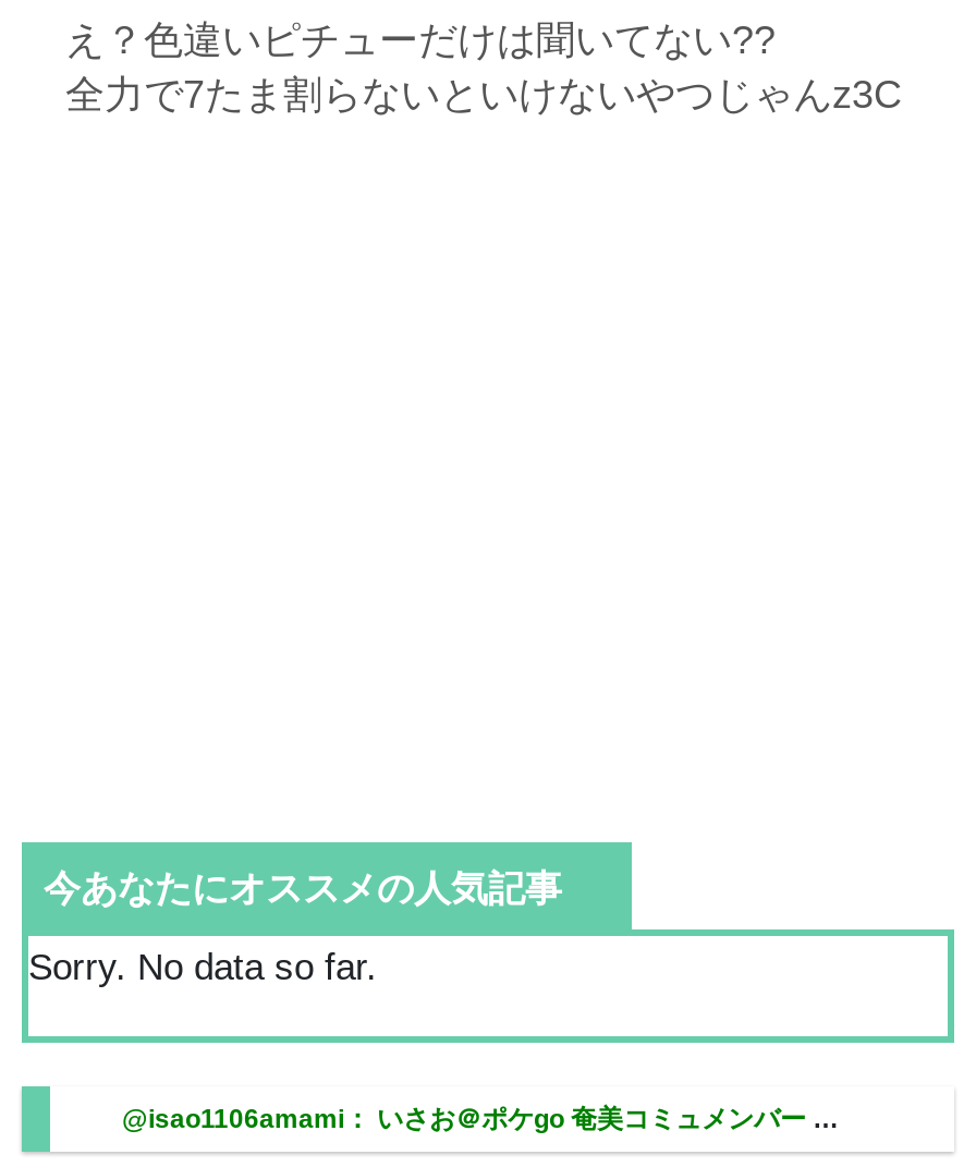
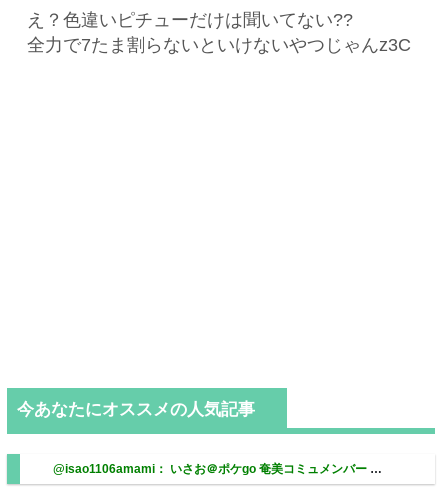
[28,947,377,989] Sorry. No data so far. -> none

